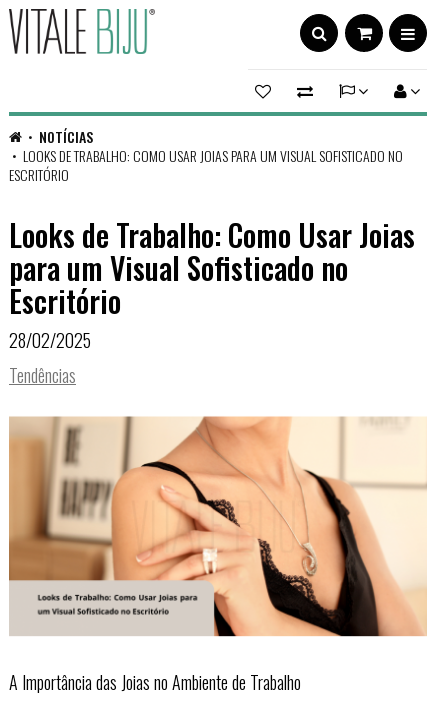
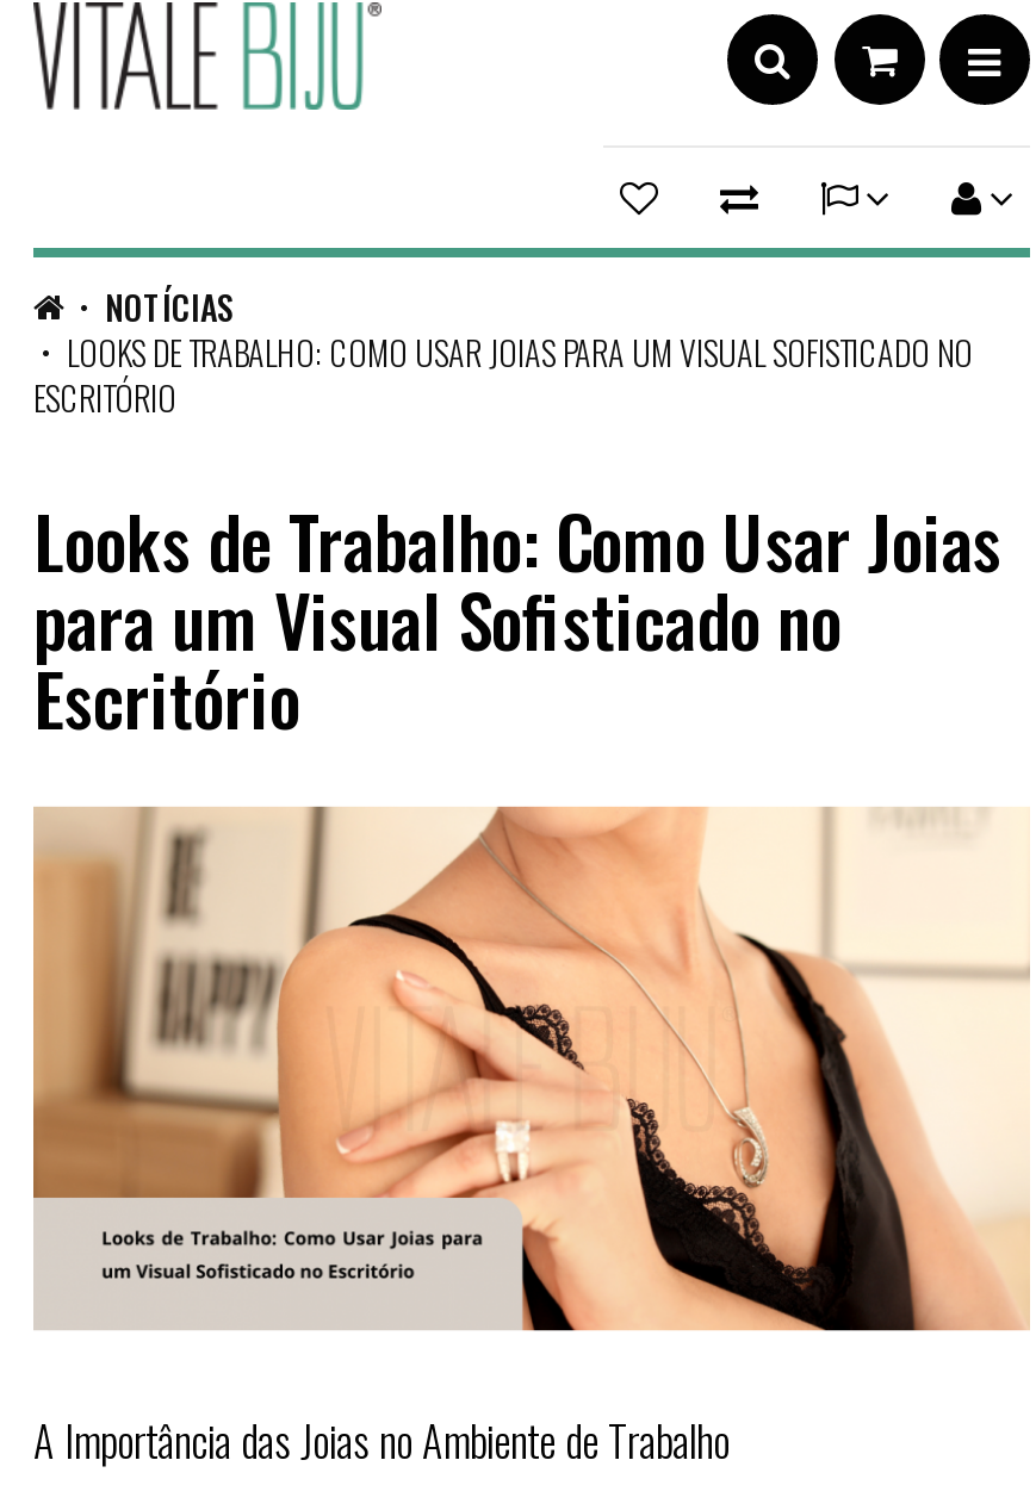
[9,327,91,388] 28/02/2025 | Tendências -> none

